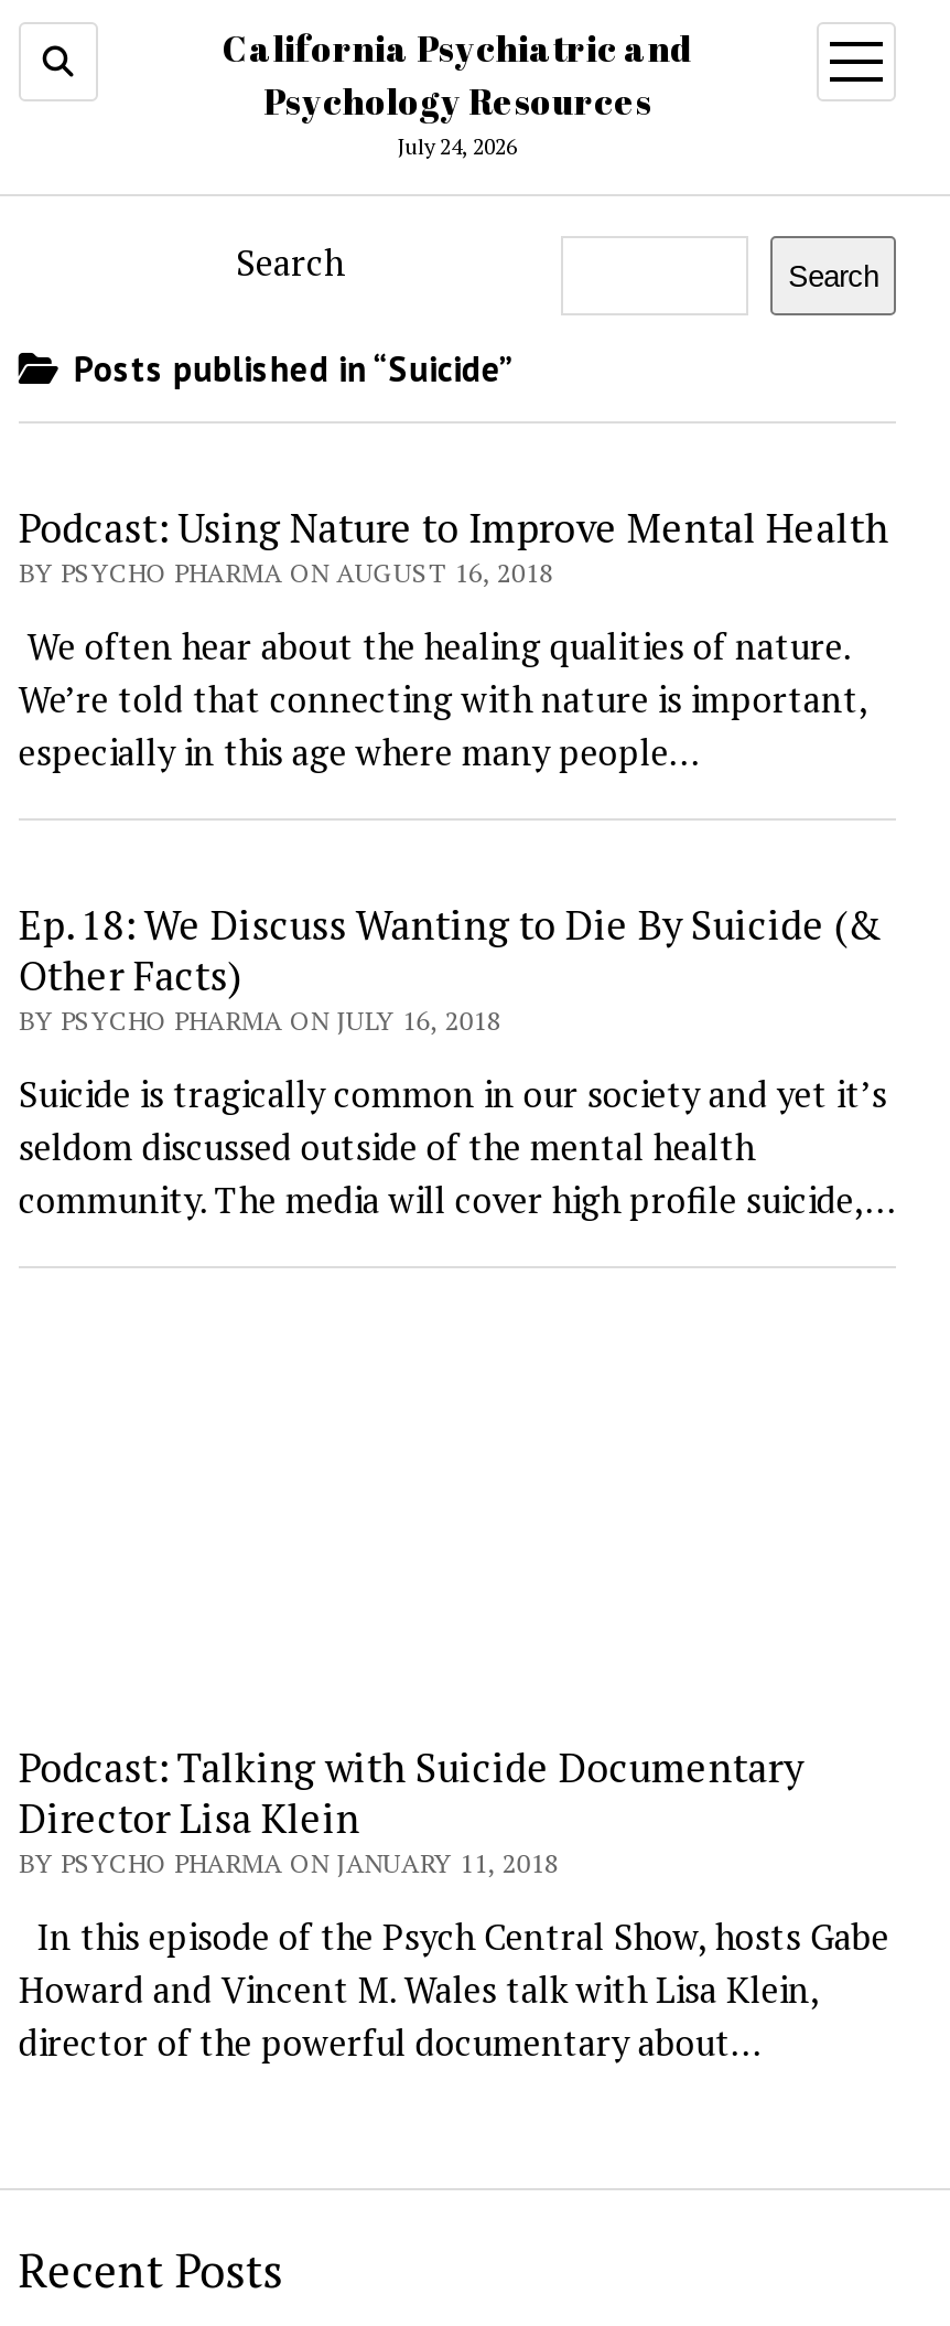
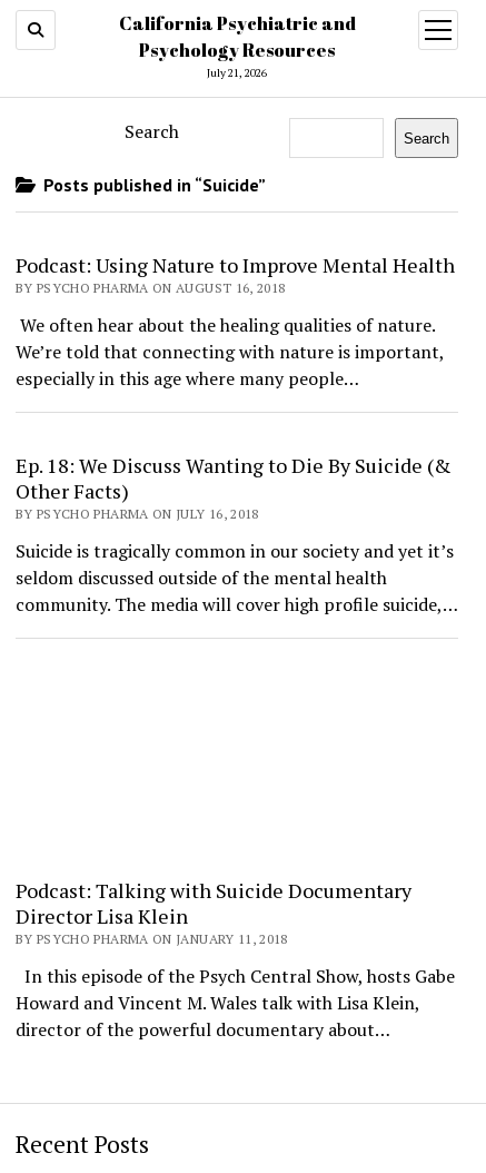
[398,132,517,161] July 24, 2026 -> [207,66,267,80] July 21, 2026

